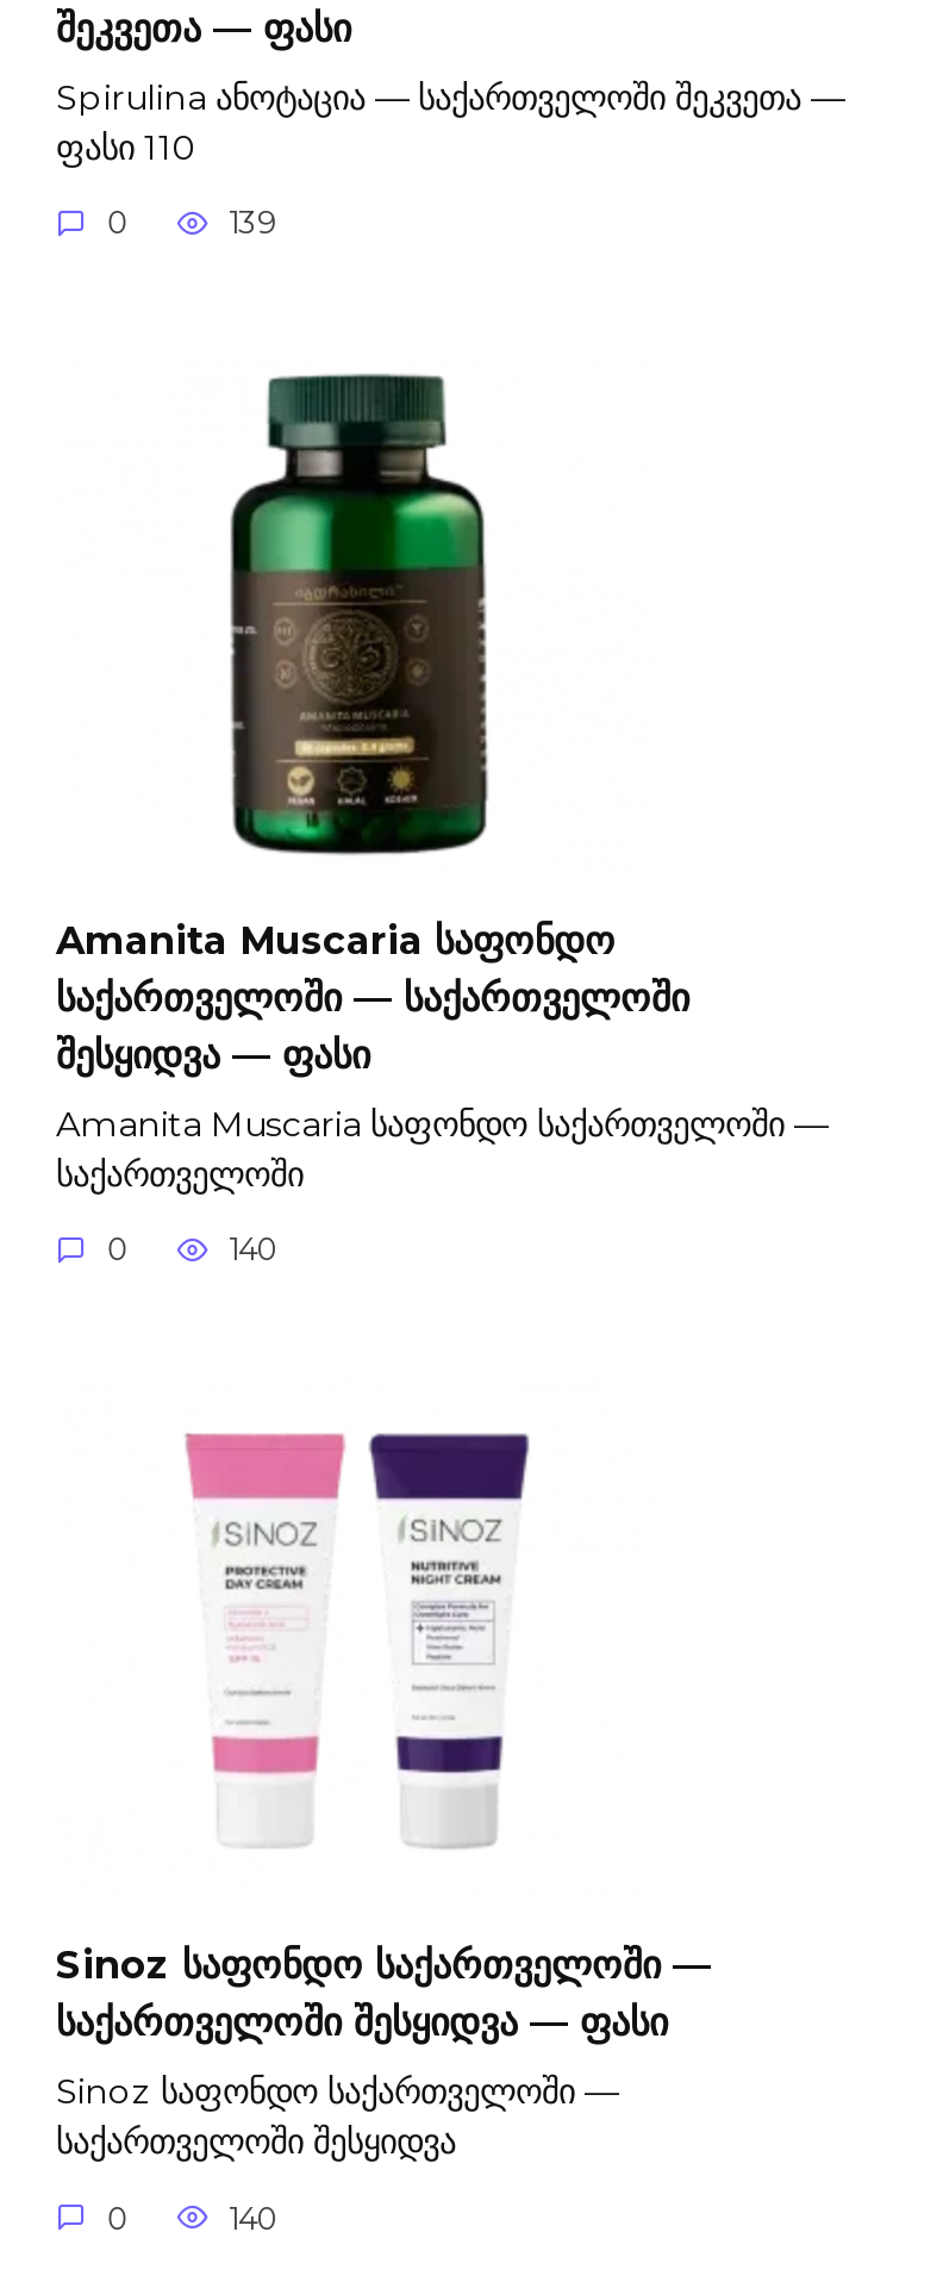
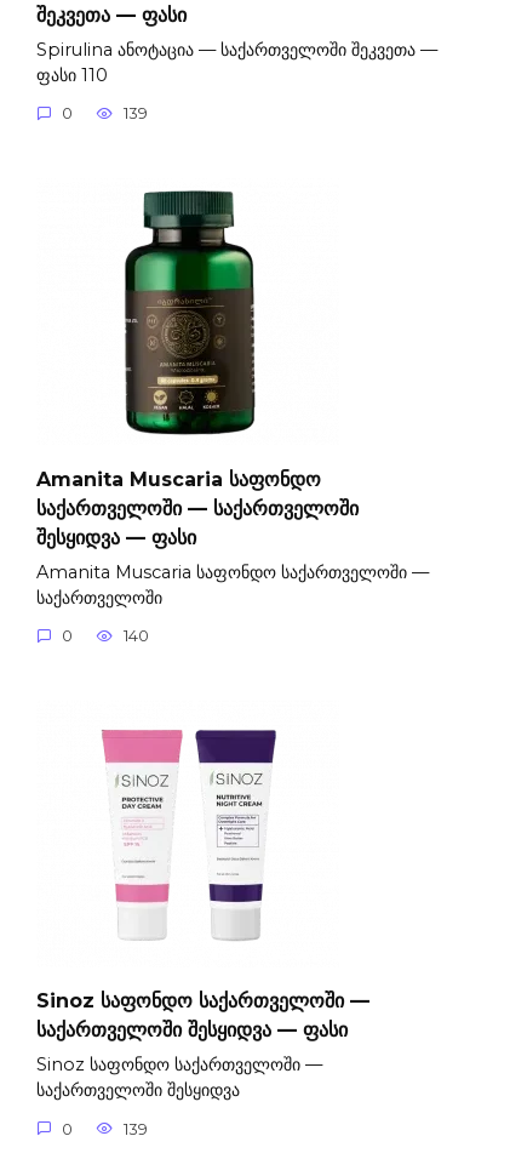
[229,2201,279,2236] 140 -> [124,1120,148,1138] 139

